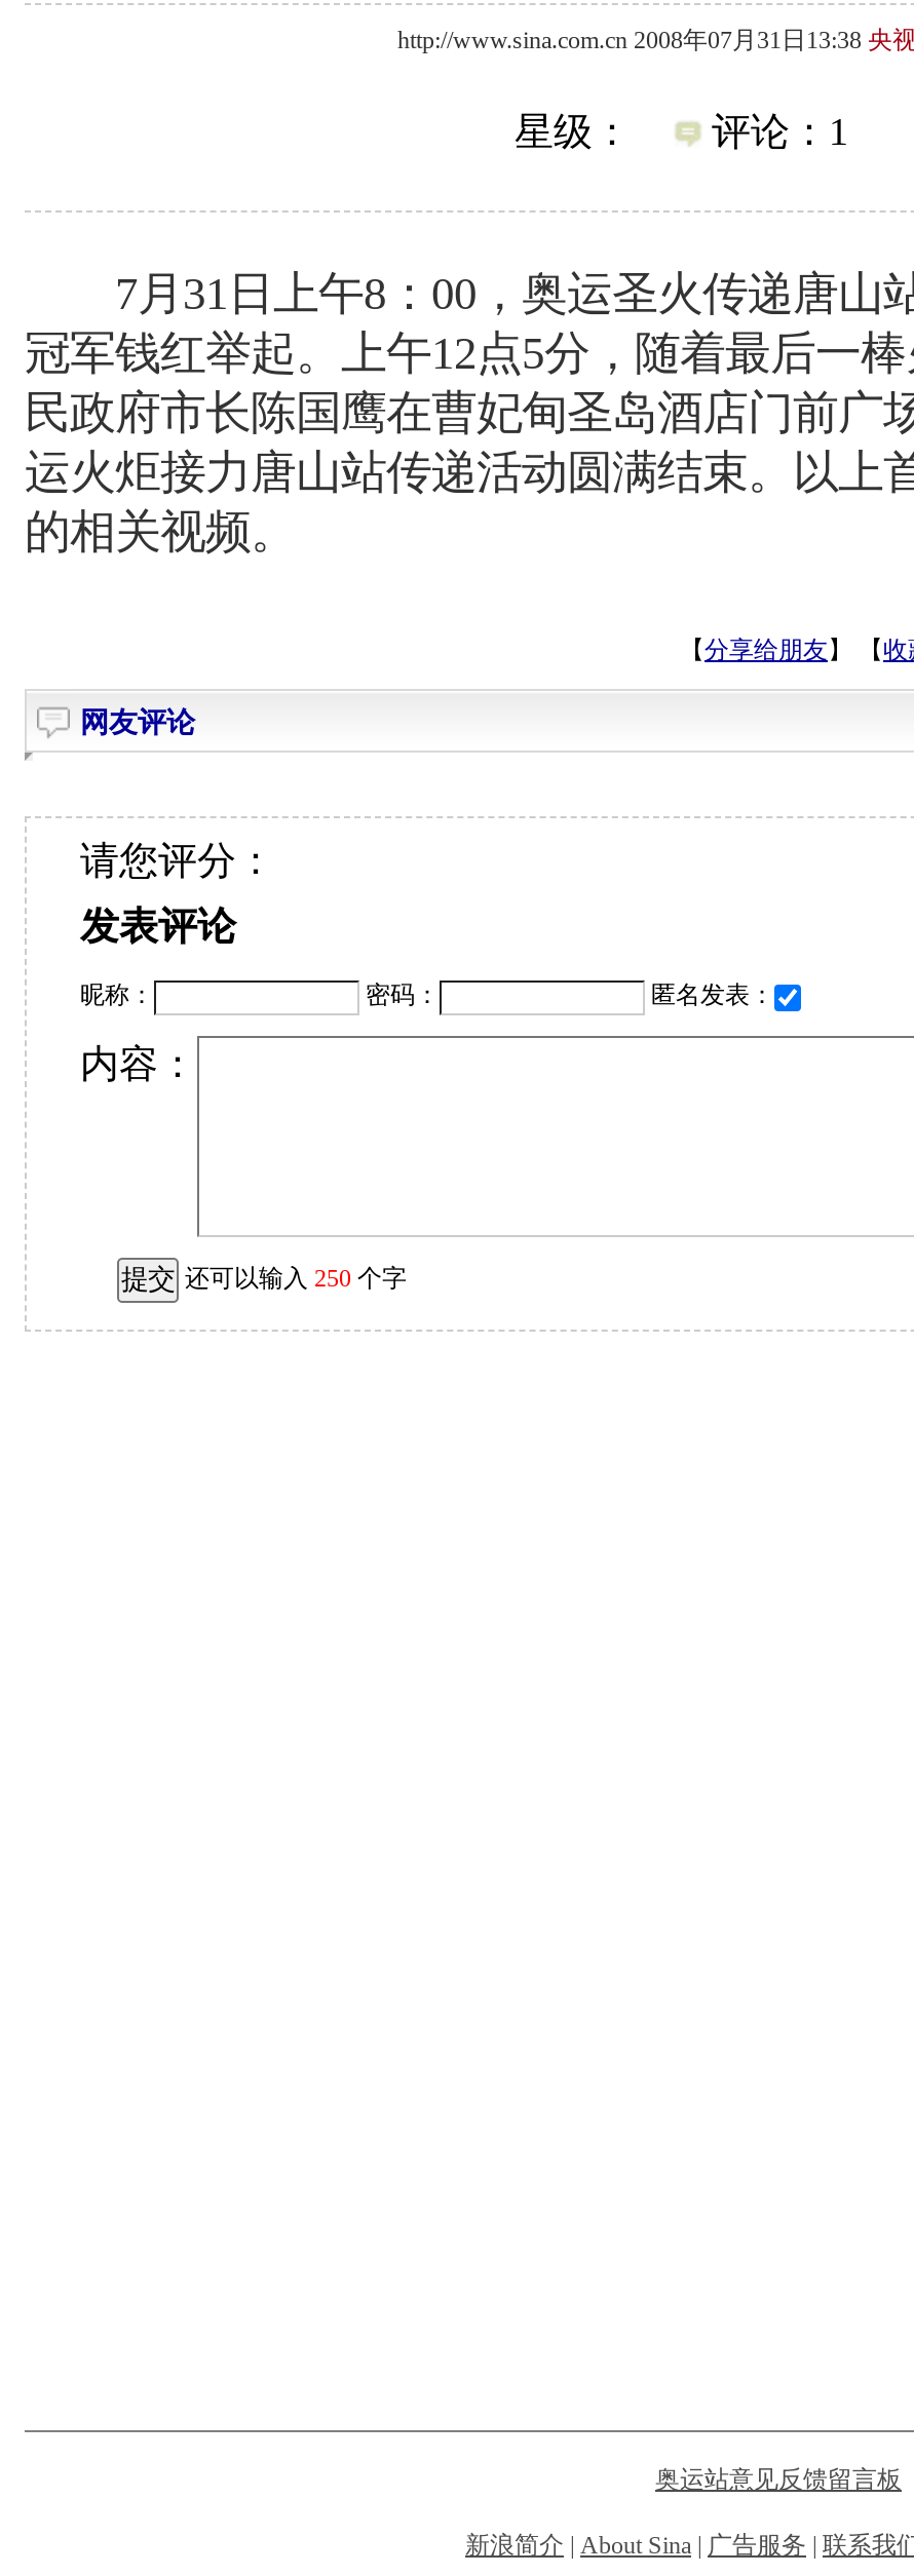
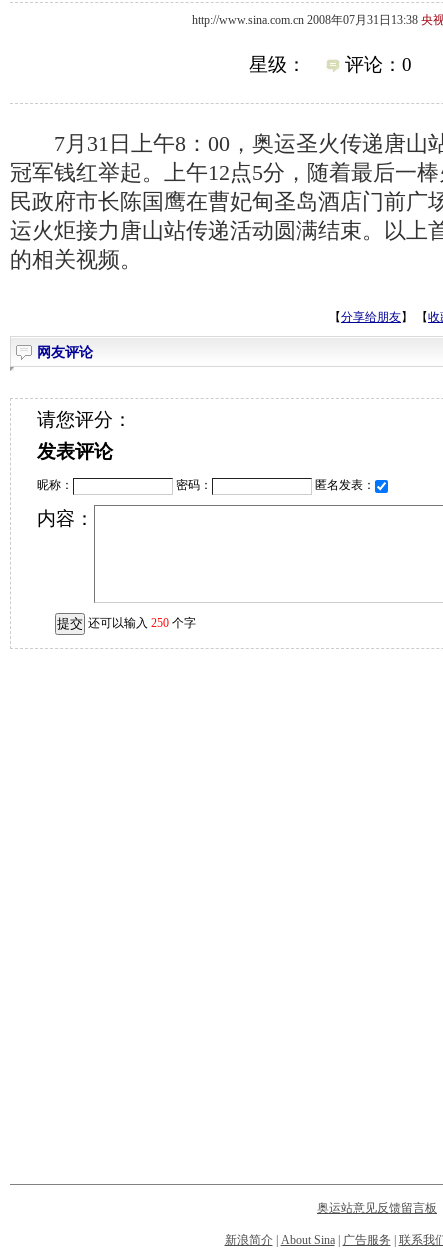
[515,110,849,153] 星级： 评论：1 -> [248,54,411,75] 星级： 评论：0

